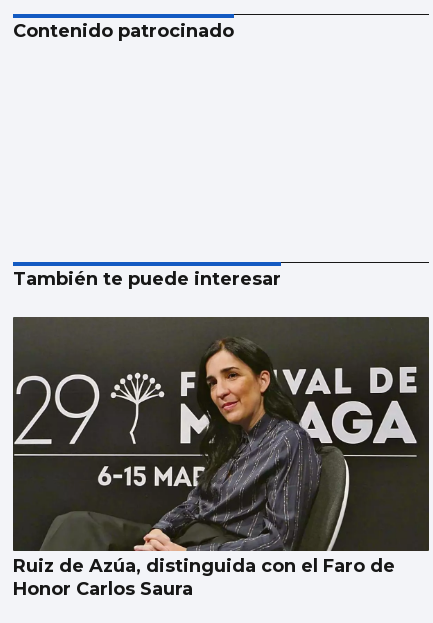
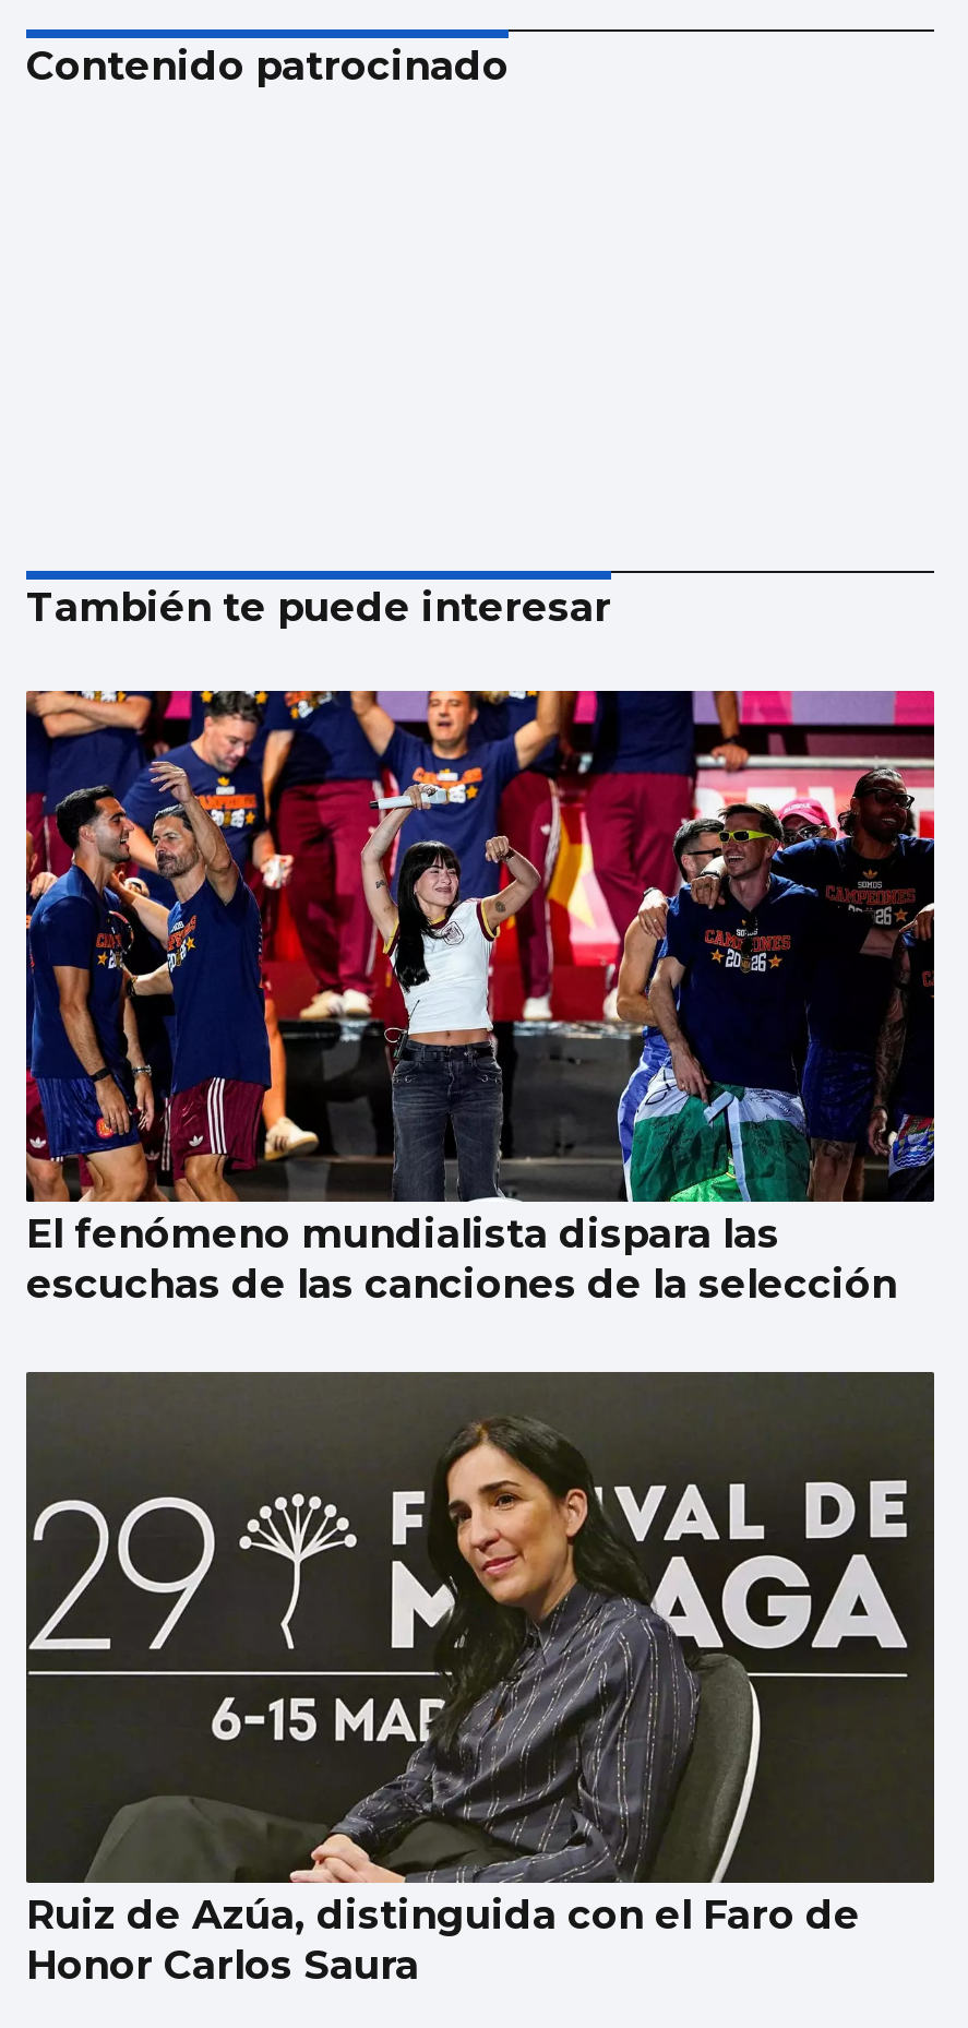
none -> [24,689,936,1308] [image] | El fenómeno mundialista dispara las | escuchas de las canciones de la selección

